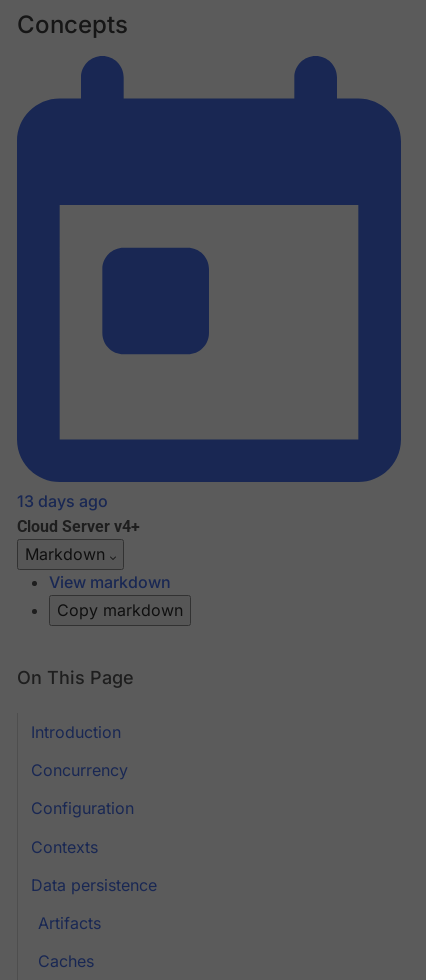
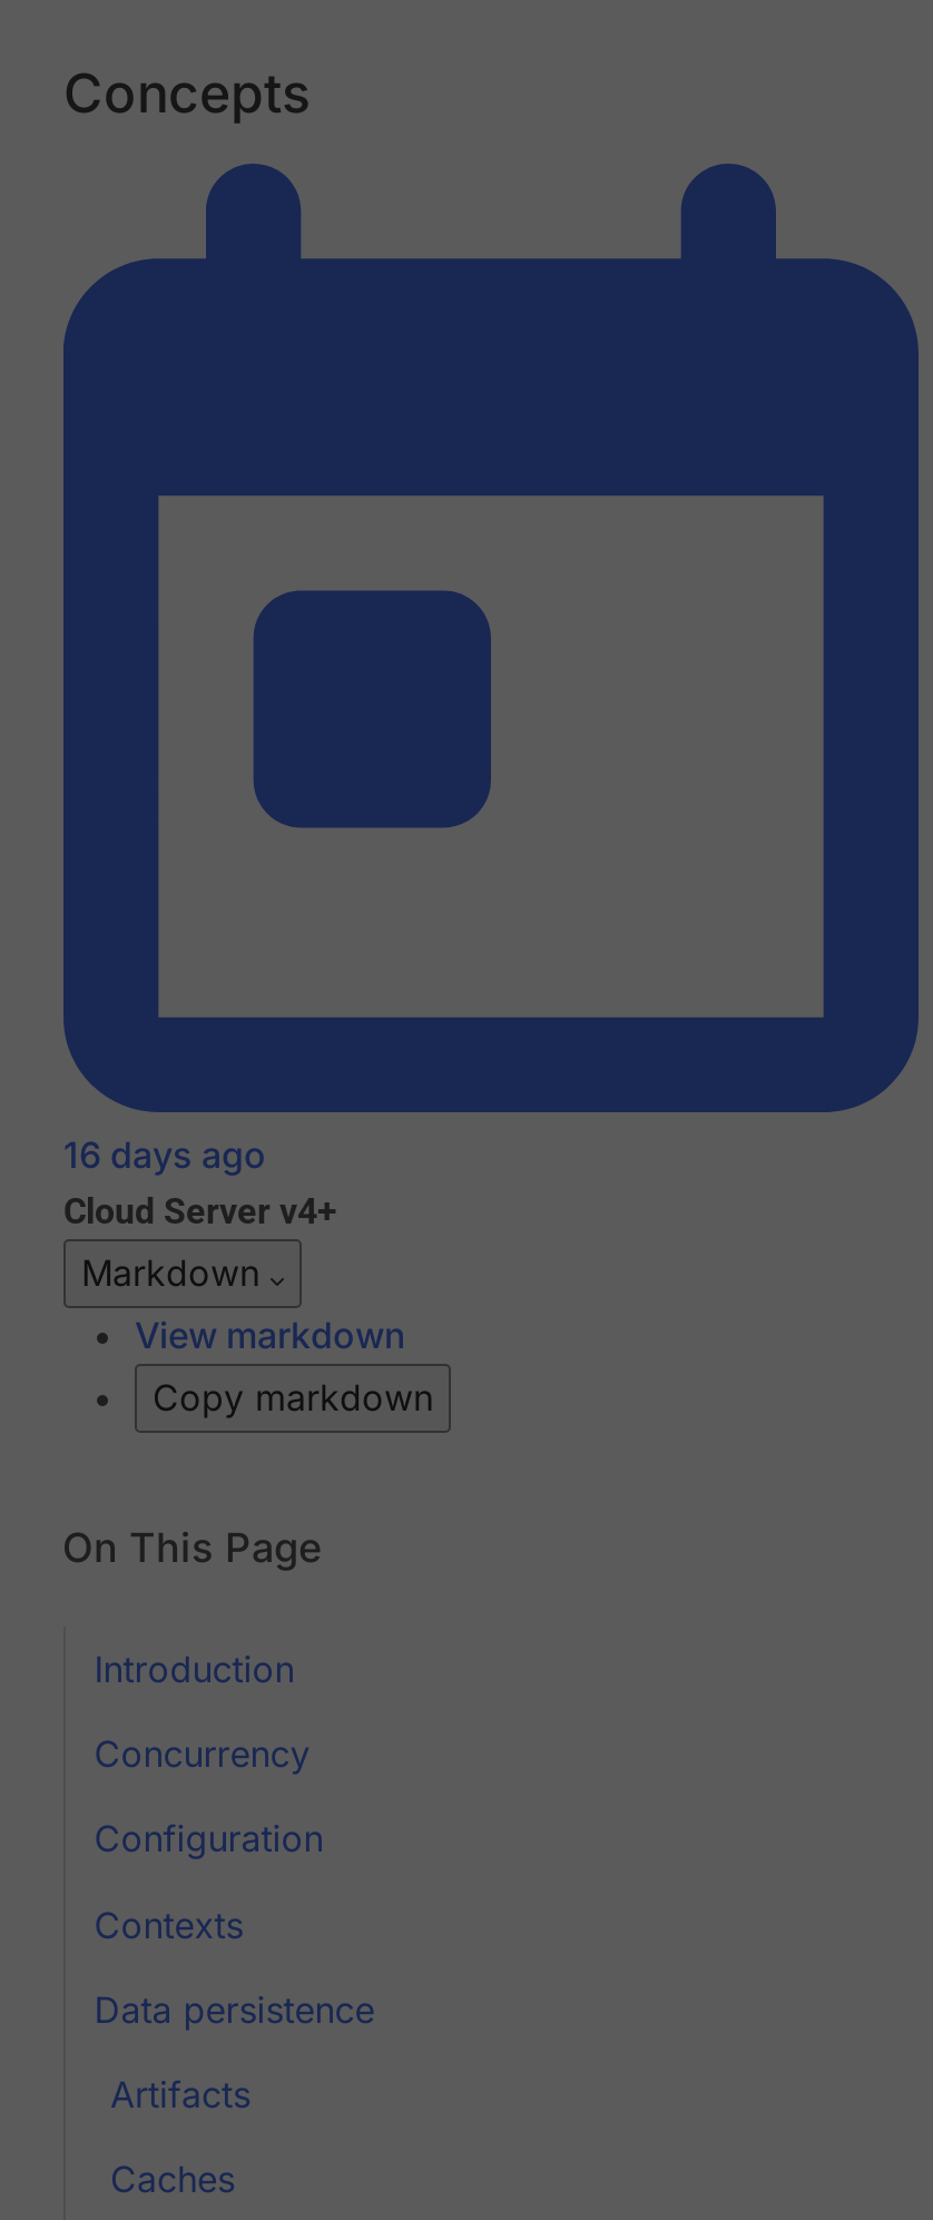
[17,491,108,511] 13 days ago -> [63,1133,266,1178] 16 days ago

